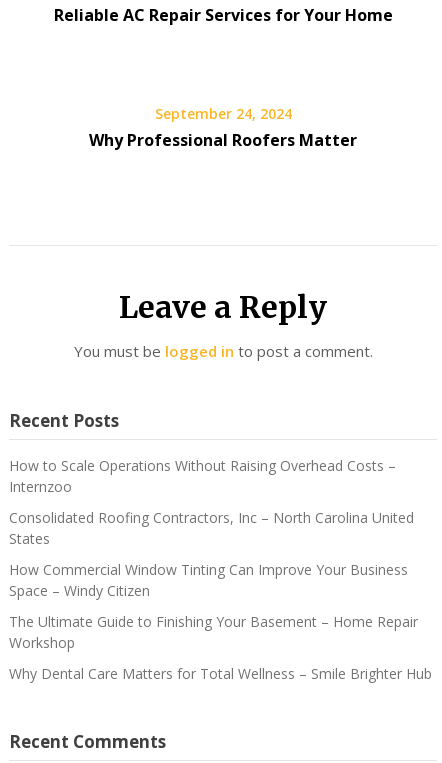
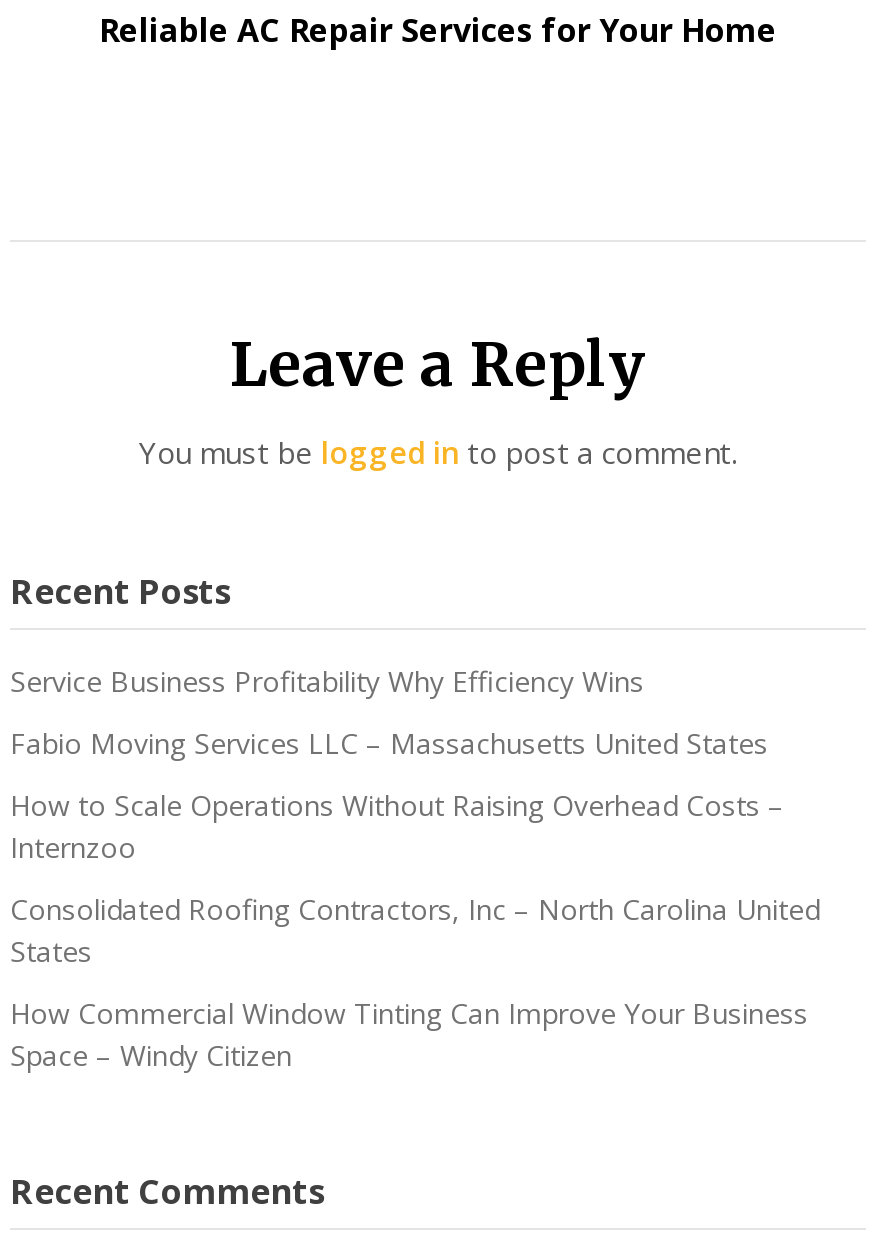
[89,104,357,151] September 24, 2024 | Why Professional Roofers Matter -> none
none -> [10,661,768,761] Service Business Profitability Why Efficiency Wins | Fabio Moving Services LLC – Massachusetts United States
[9,611,432,682] The Ultimate Guide to Finishing Your Basement – Home Repair | Workshop | Why Dental Care Matters for Total Wellness – Smile Brighter Hub -> none

